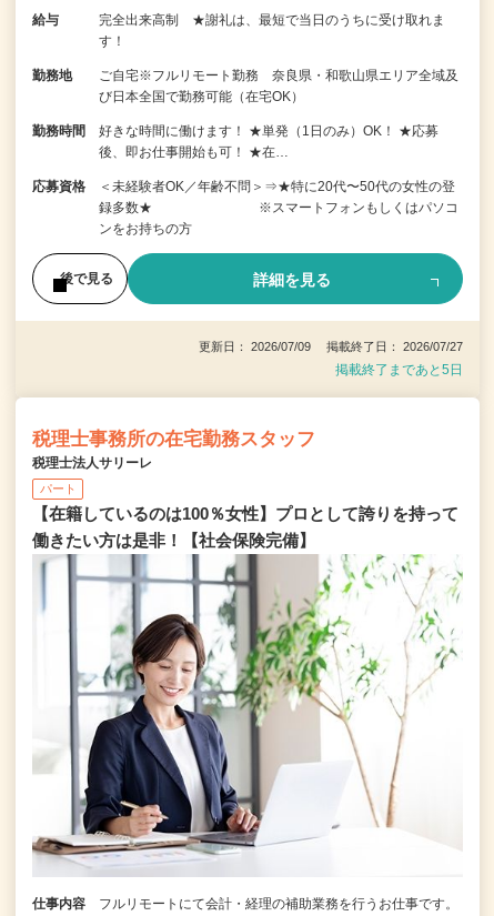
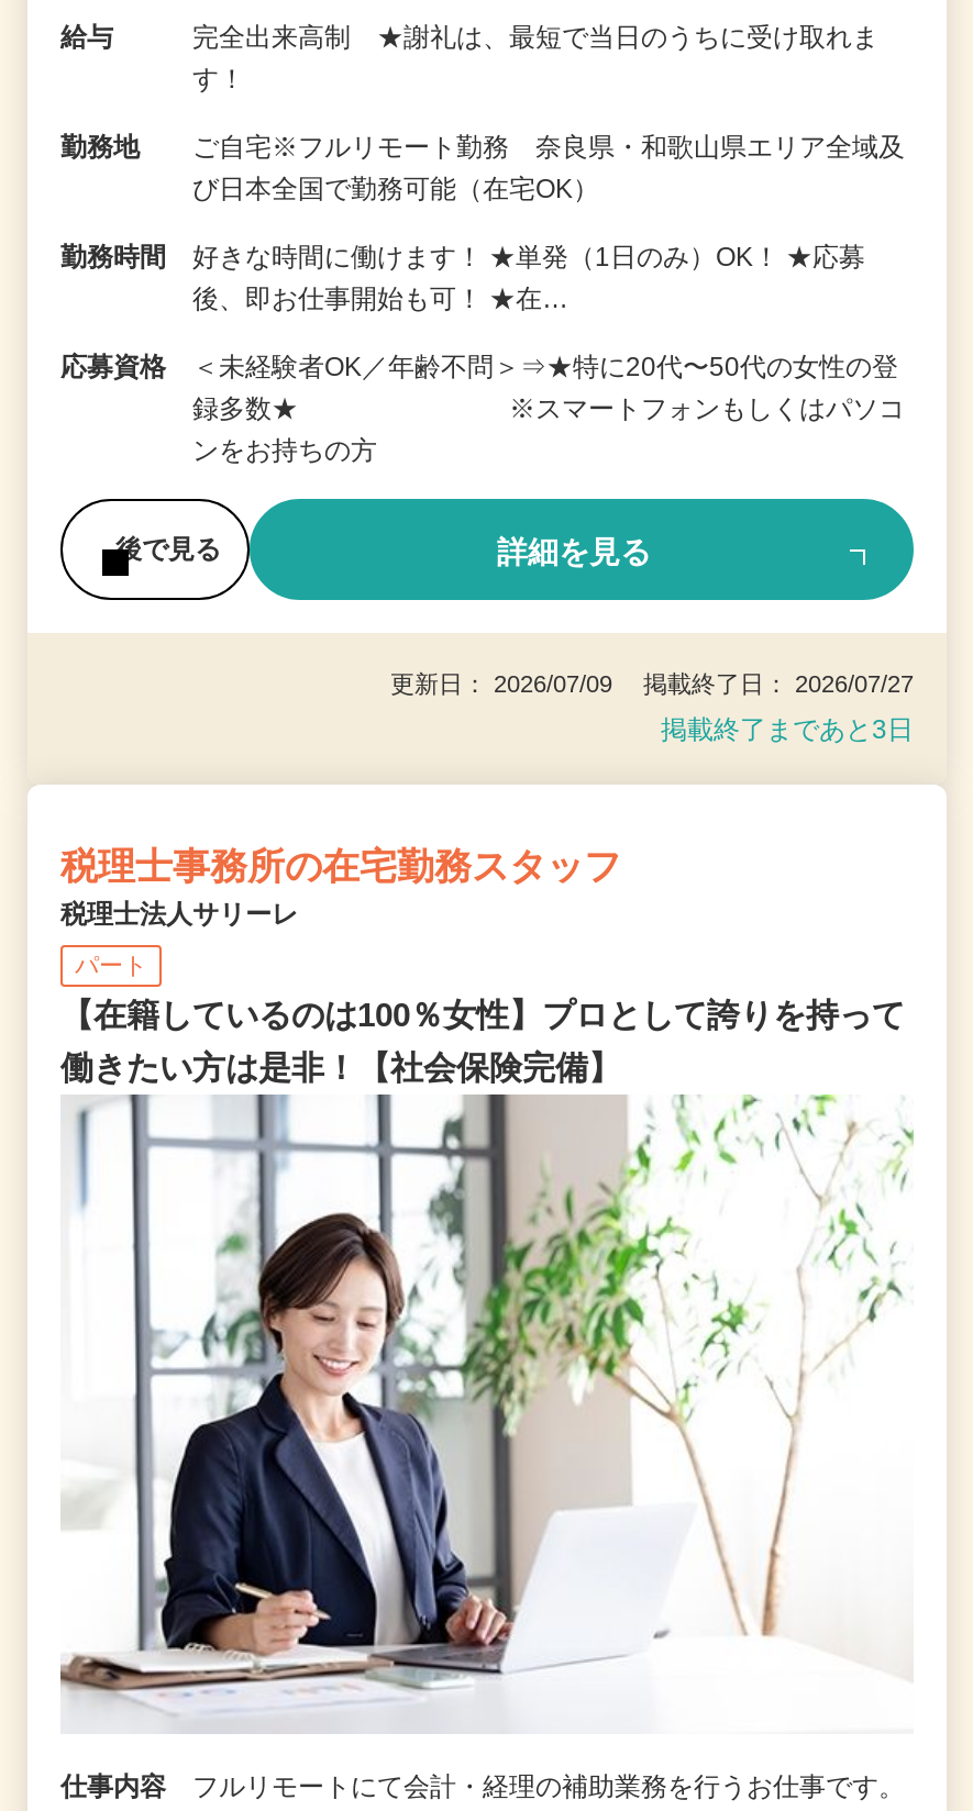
[335,362,463,378] 掲載終了まであと5日 -> [661,714,914,745] 掲載終了まであと3日

